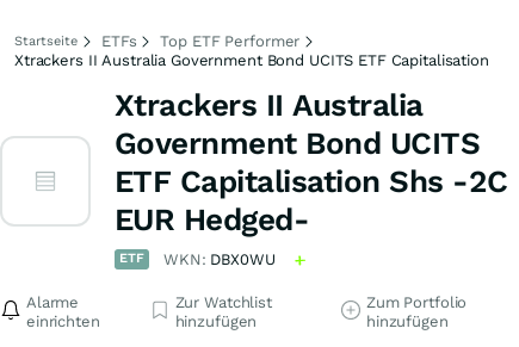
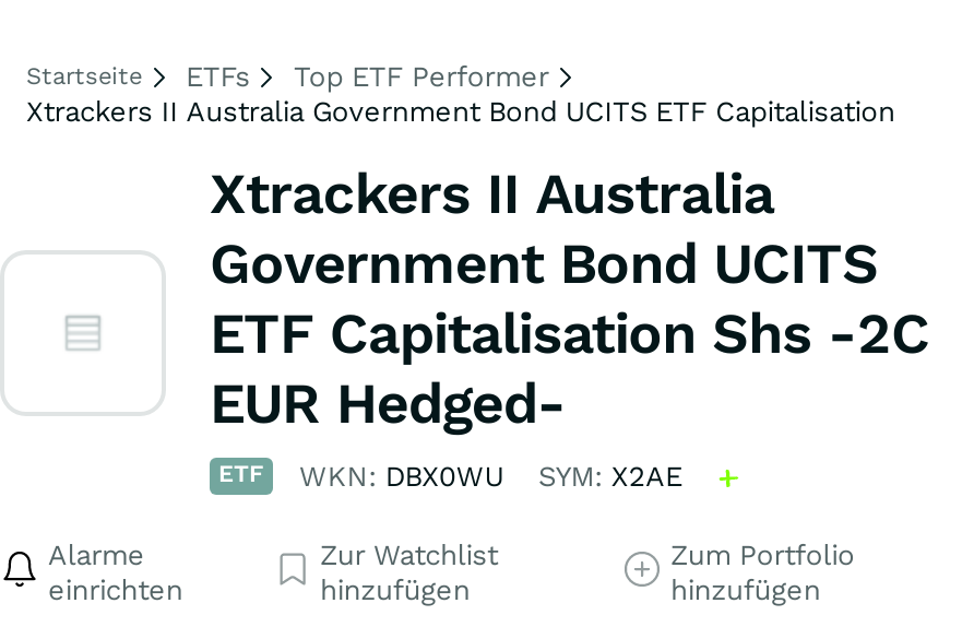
none -> [538,460,682,493] SYM: X2AE

